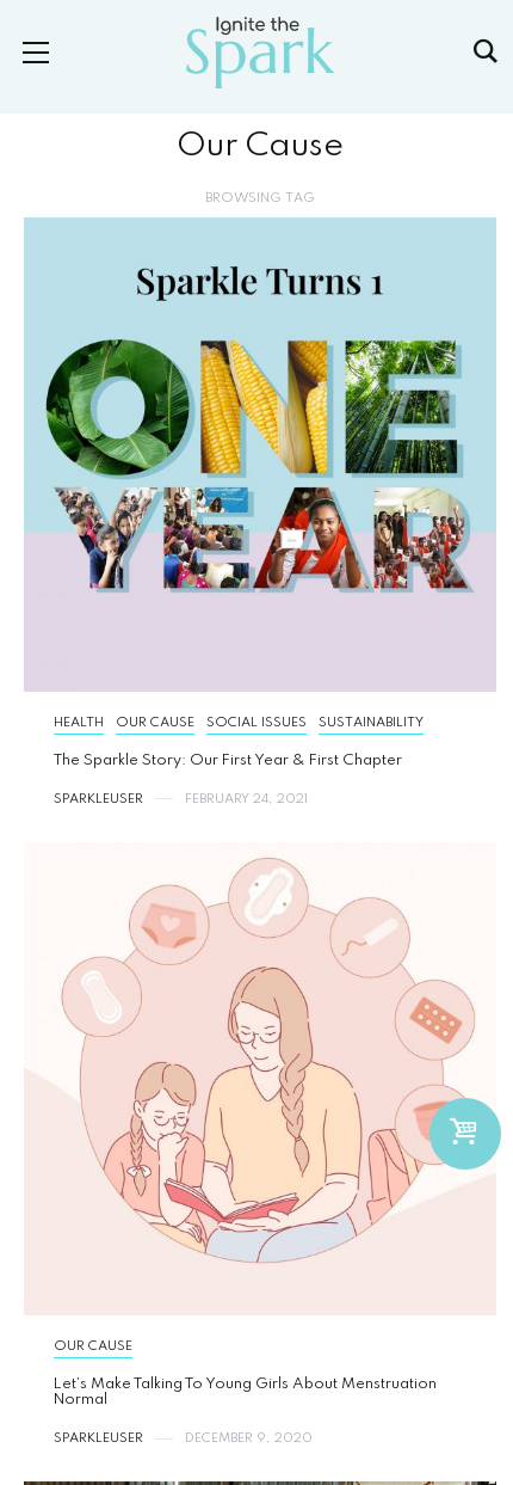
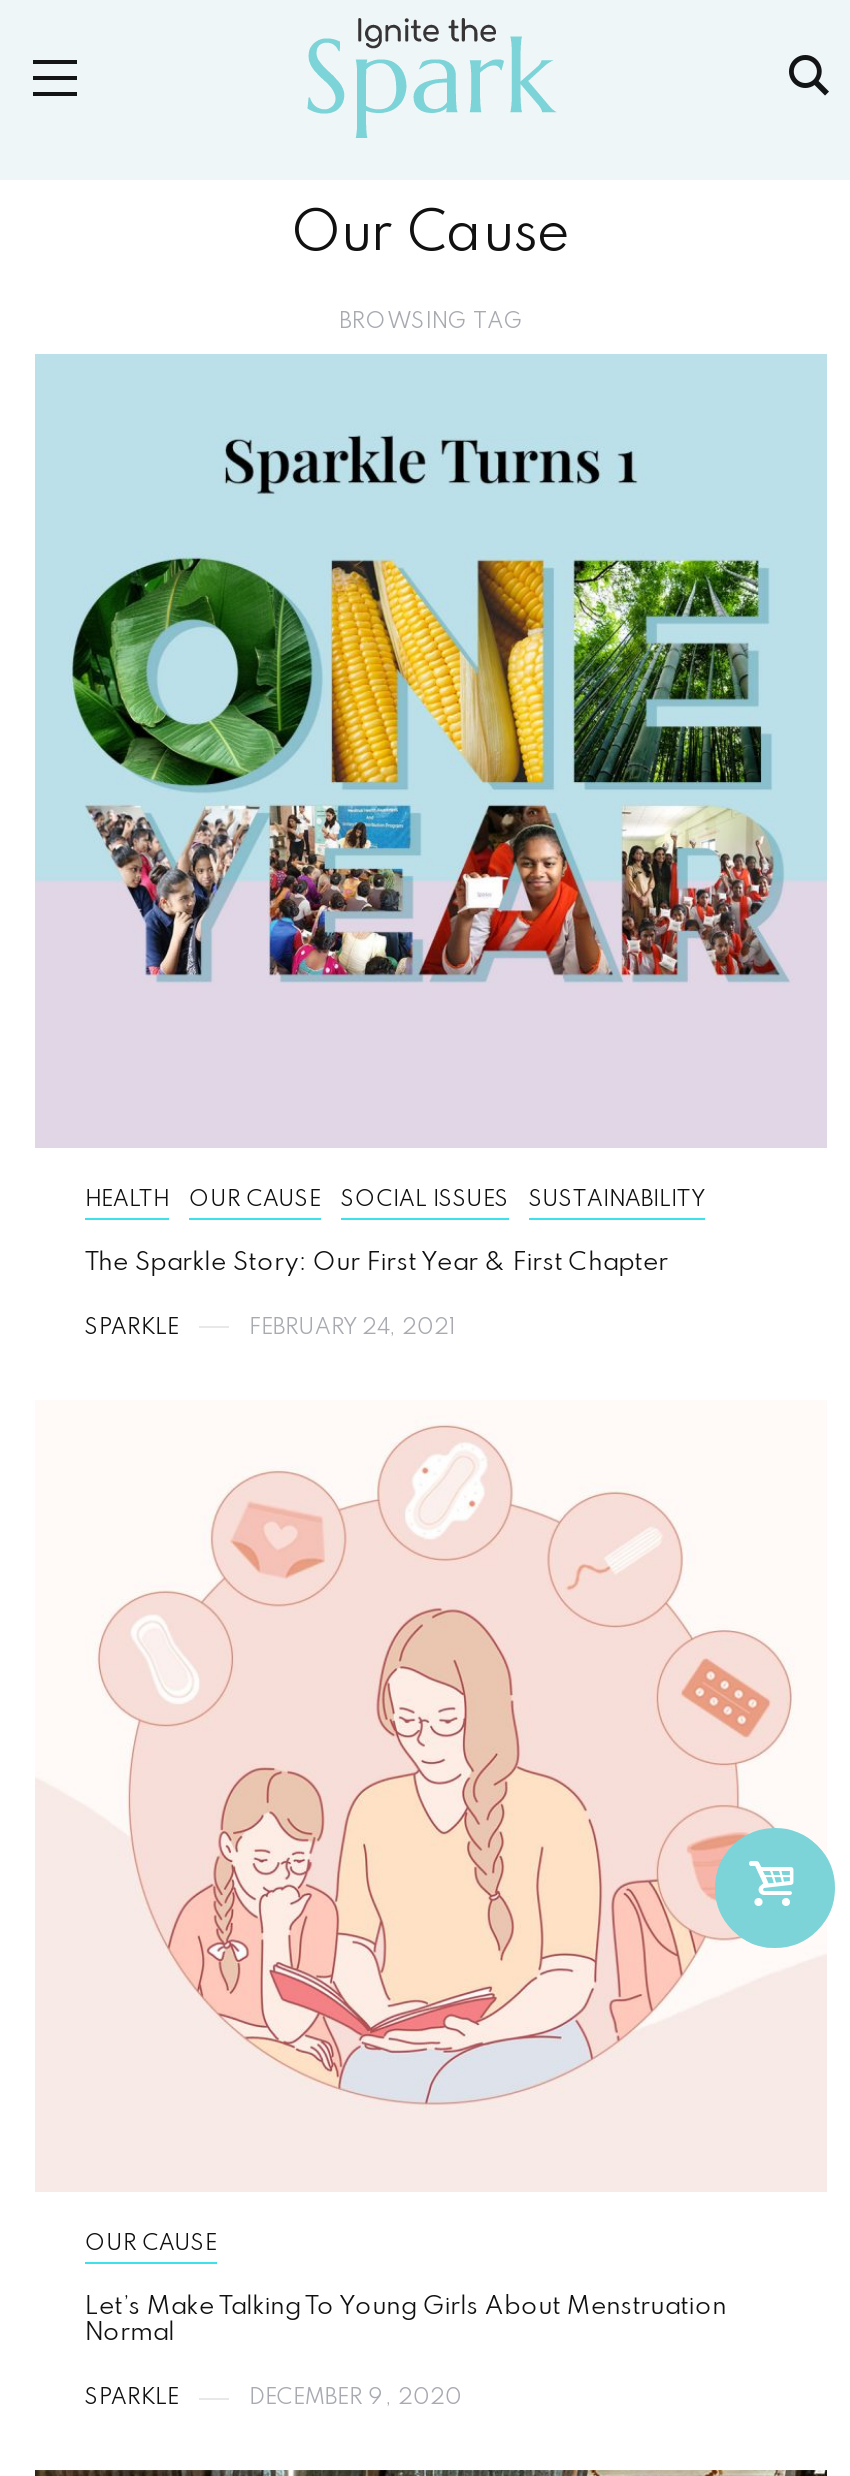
[53,792,143,806] SPARKLEUSER -> [84,1315,178,1339] SPARKLE
[53,1431,143,1446] SPARKLEUSER -> [84,2386,178,2410] SPARKLE

